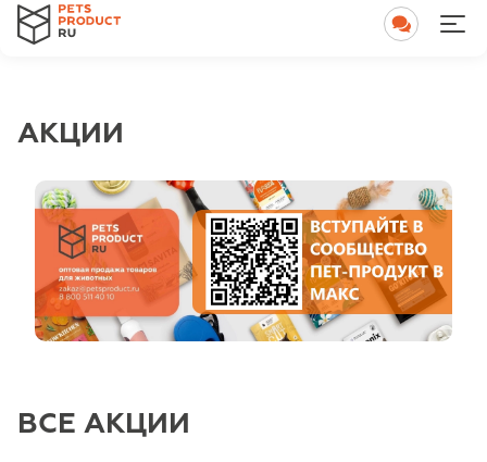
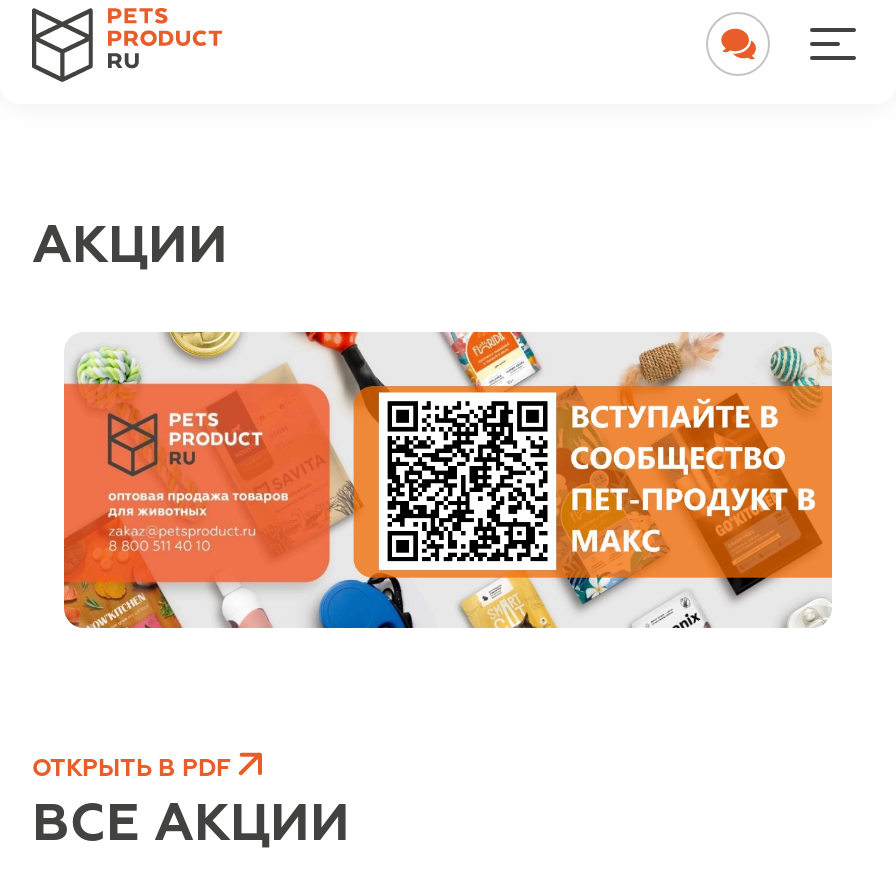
none -> [32,758,232,782] ОТКРЫТЬ В PDF

